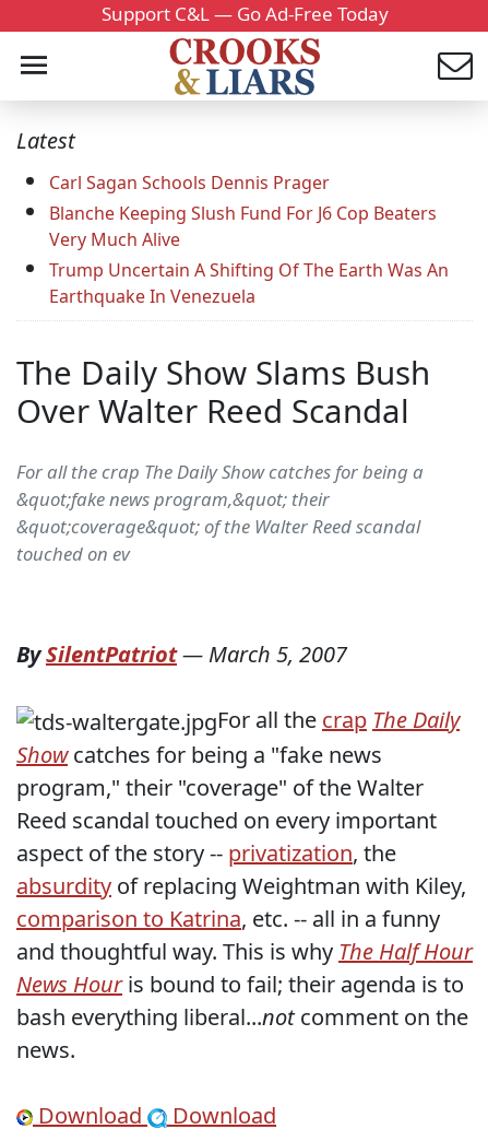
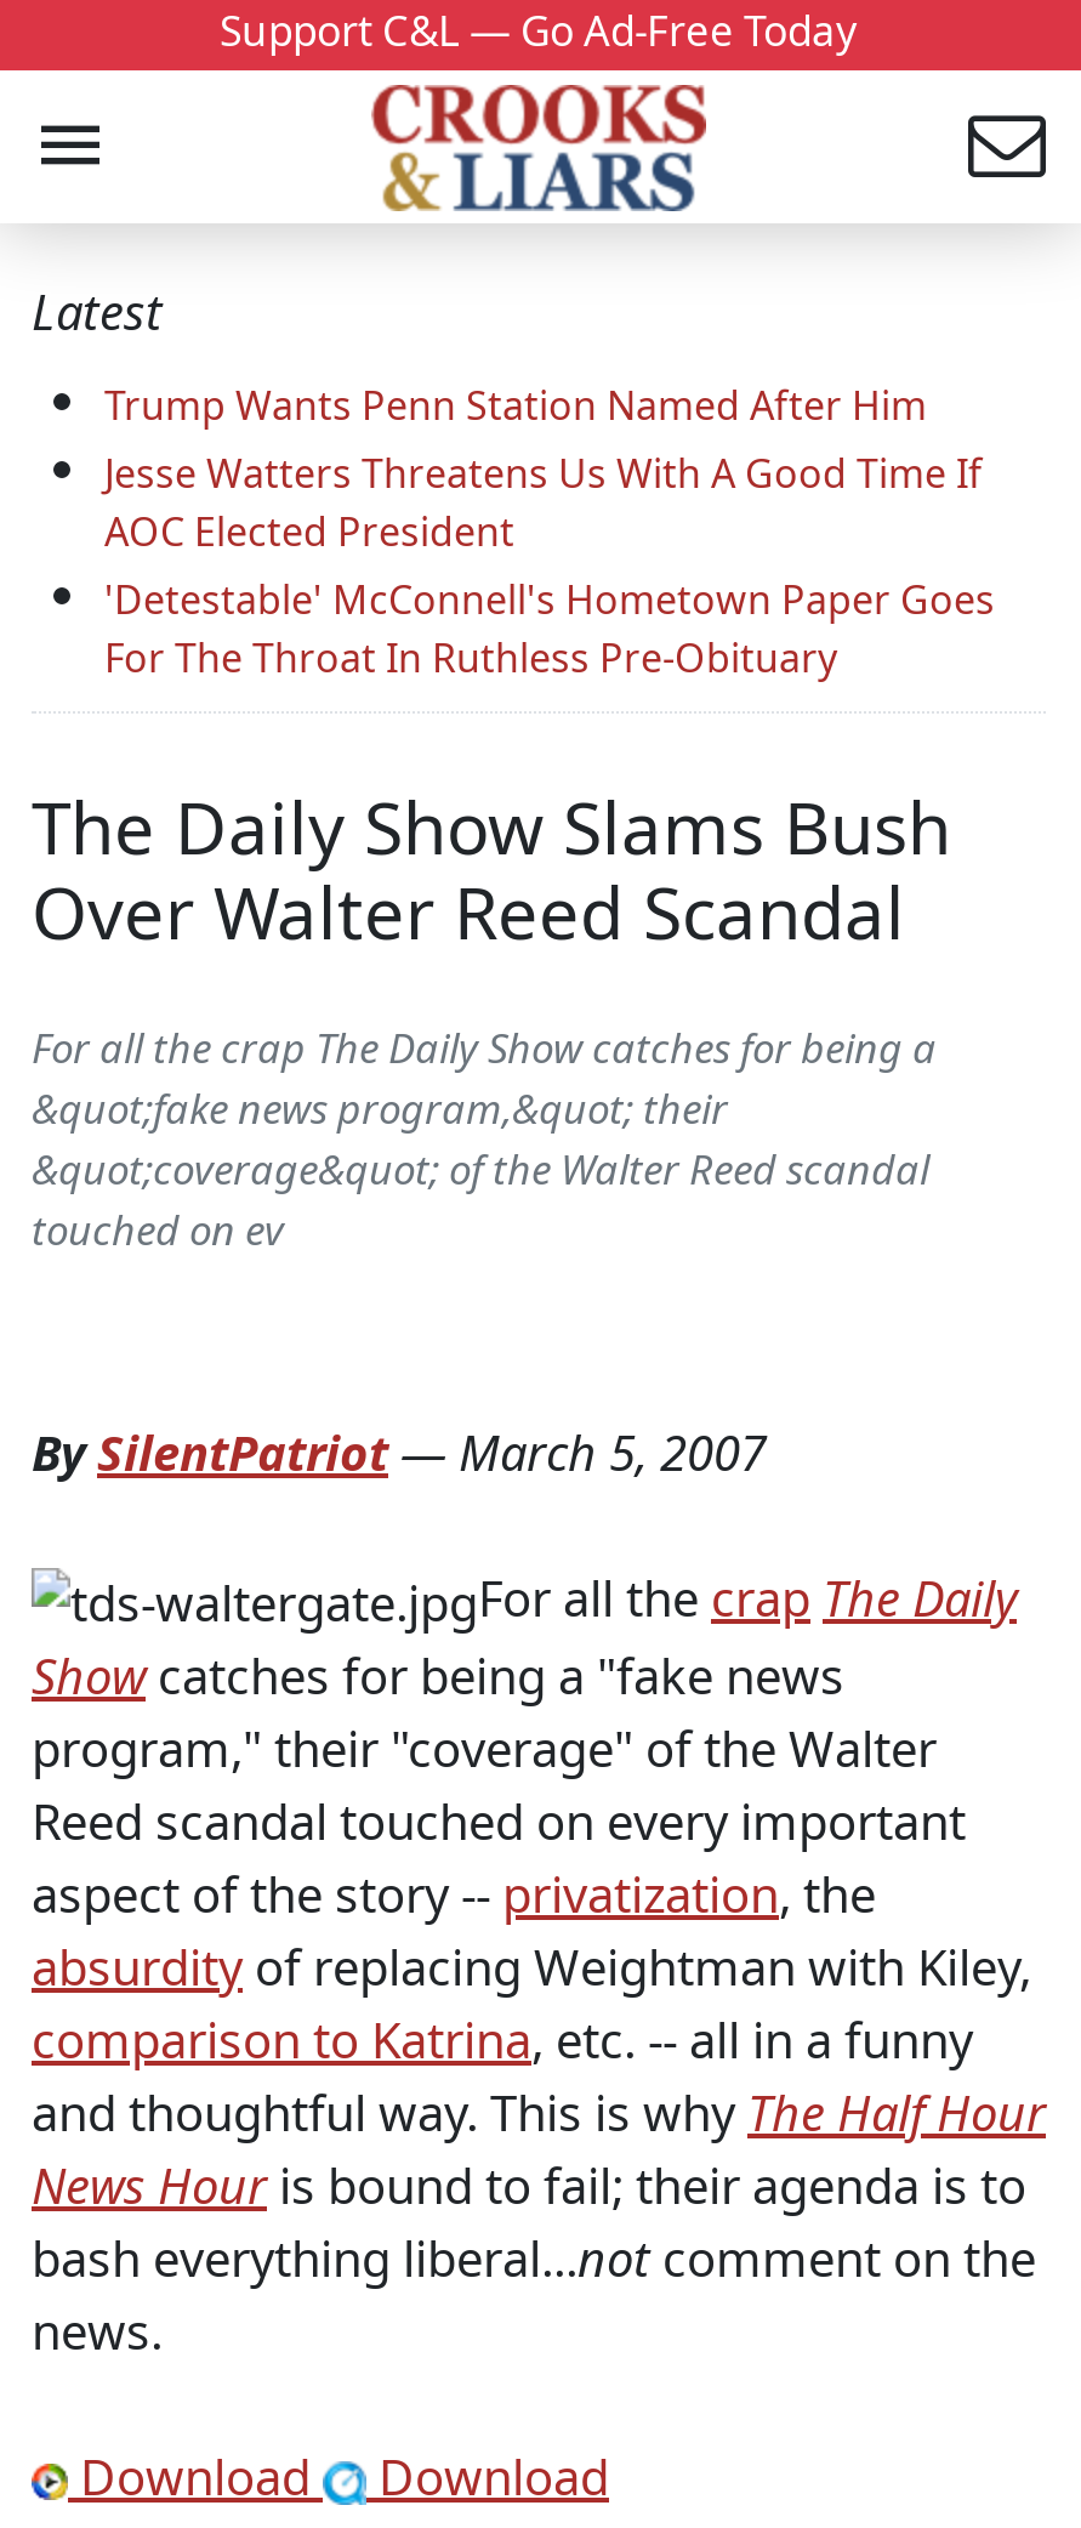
[49,171,449,309] Carl Sagan Schools Dennis Prager | Blanche Keeping Slush Fund For J6 Cop Beaters | Very Much Alive | Trump Uncertain A Shifting Of The Earth Was An | Earthquake In Venezuela -> [104,380,995,685] Trump Wants Penn Station Named After Him | Jesse Watters Threatens Us With A Good Time If | AOC Elected President | 'Detestable' McConnell's Hometown Paper Goes | For The Throat In Ruthless Pre-Obituary

